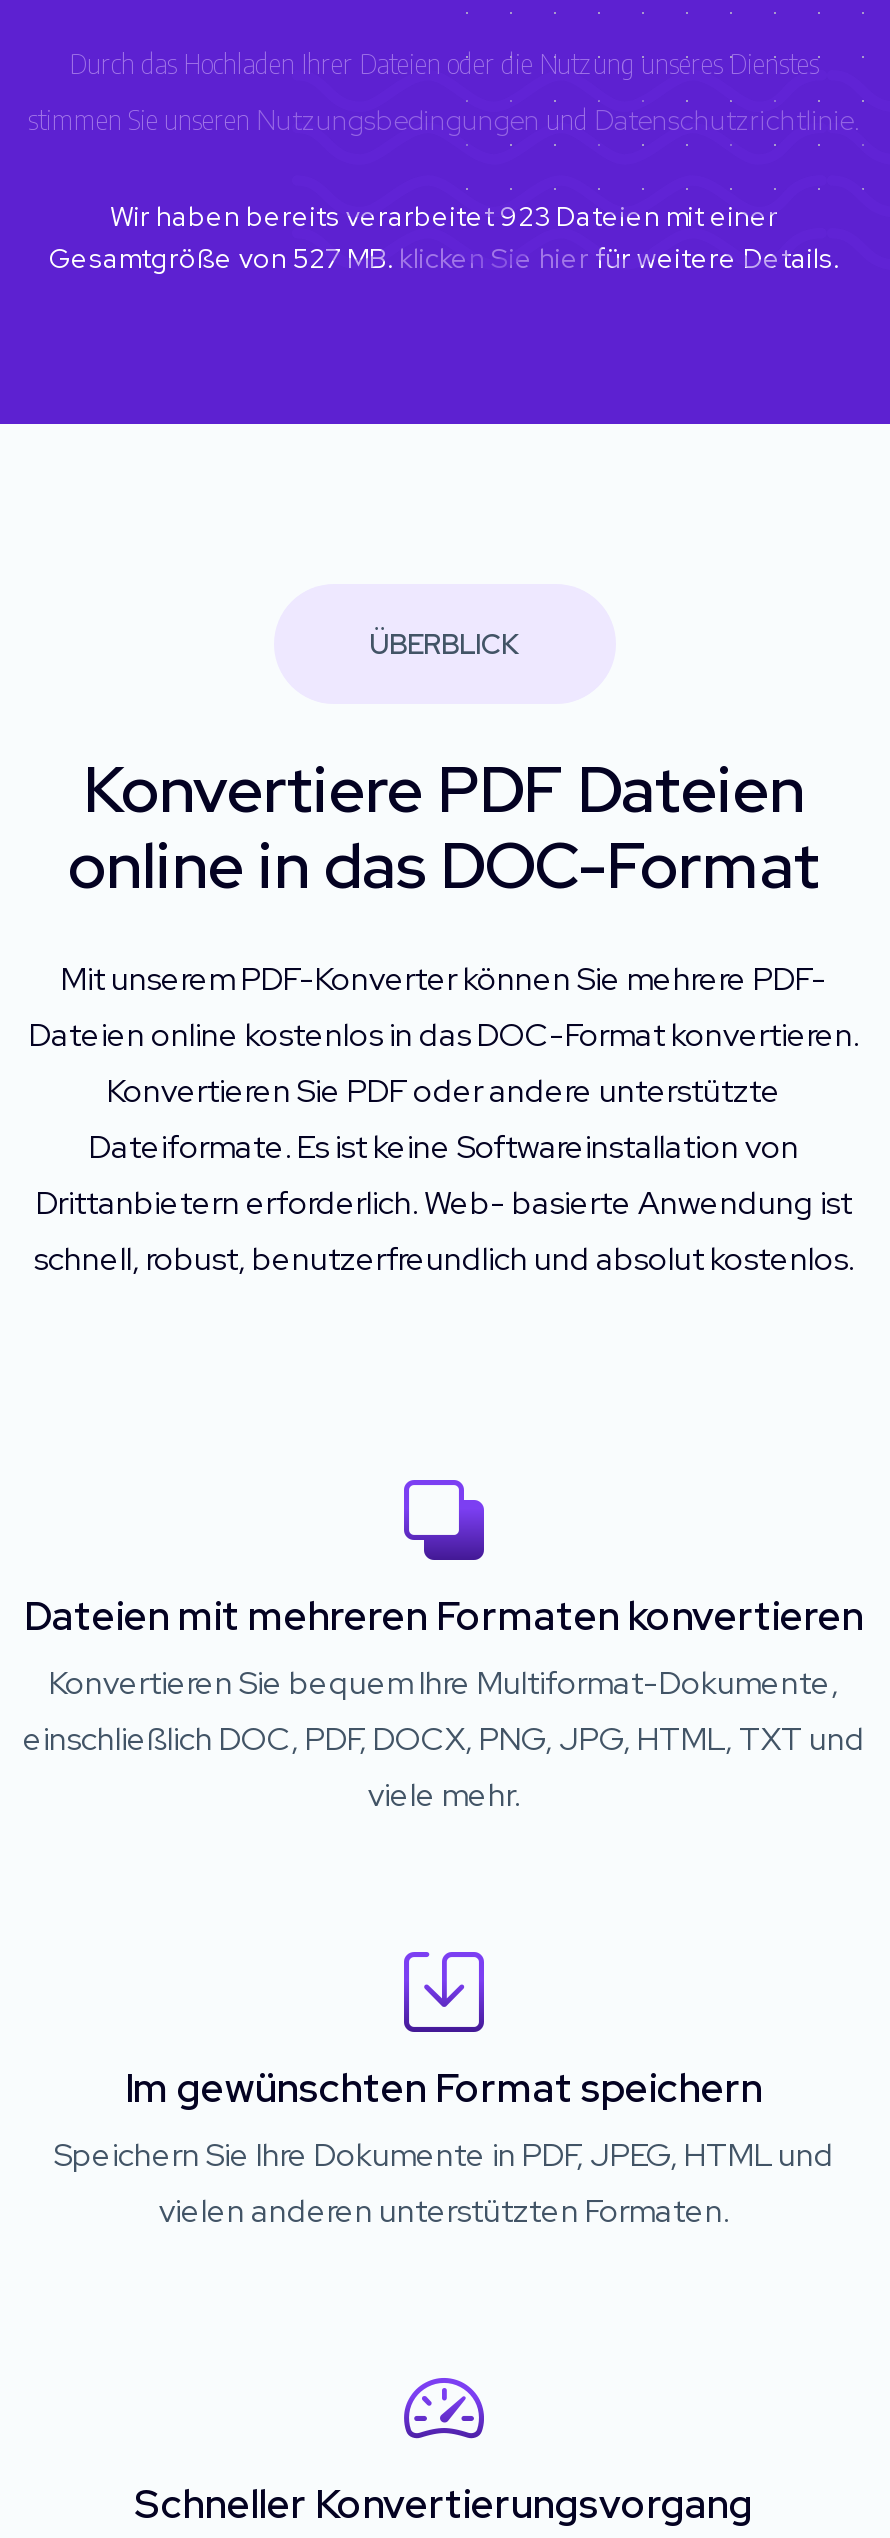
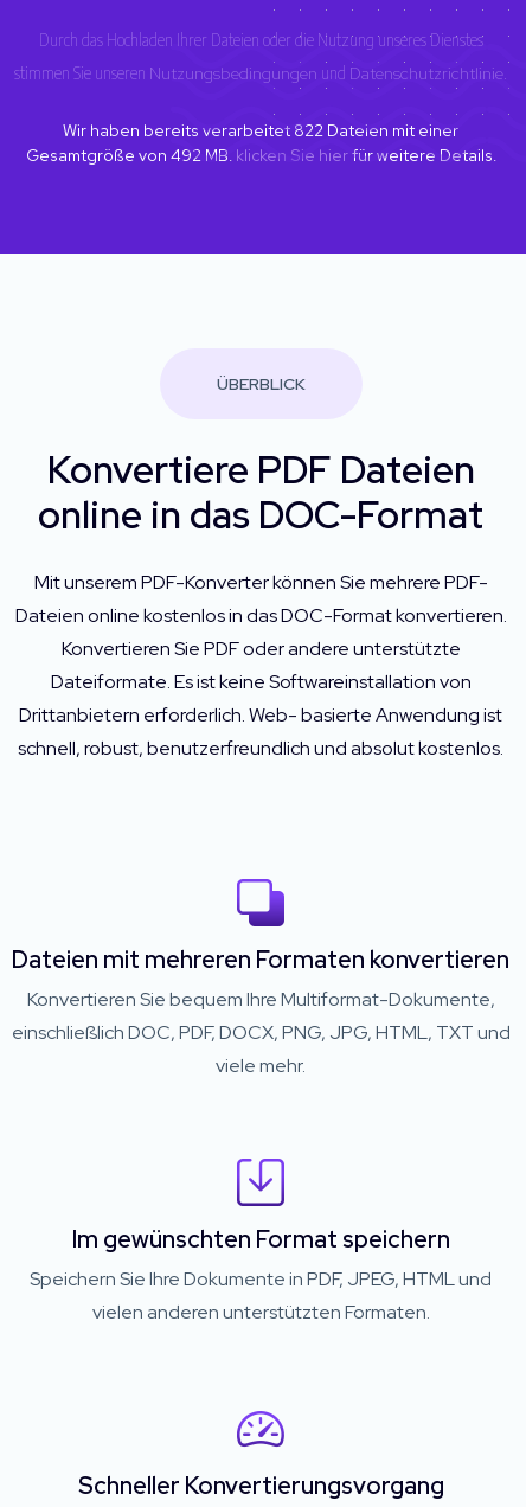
[110,197,778,233] Wir haben bereits verarbeitet 923 Dateien mit einer -> [63,119,458,141] Wir haben bereits verarbeitet 822 Dateien mit einer
[49,239,839,275] Gesamtgröße von 527 MB. klicken Sie hier für weitere Details. -> [25,144,496,165] Gesamtgröße von 492 MB. klicken Sie hier für weitere Details.

